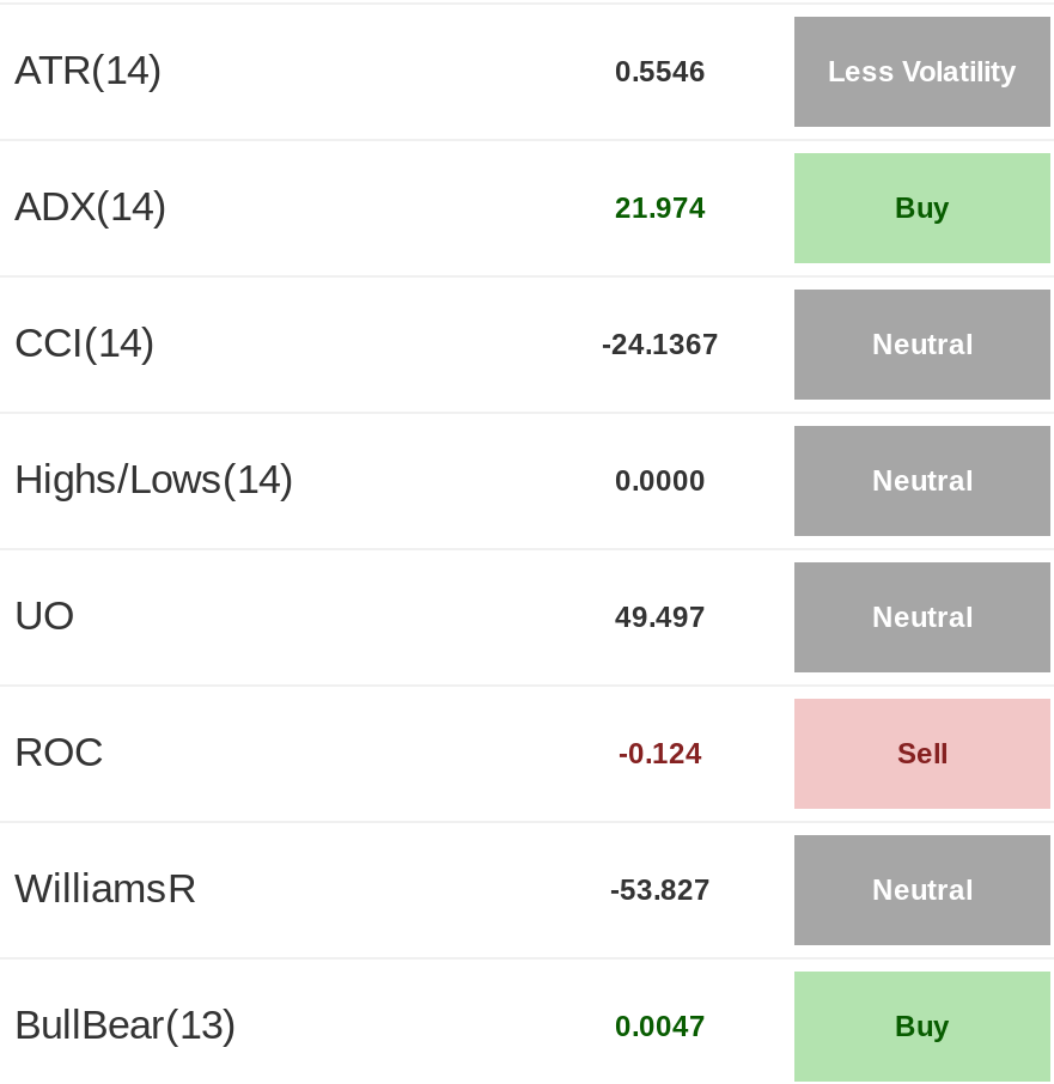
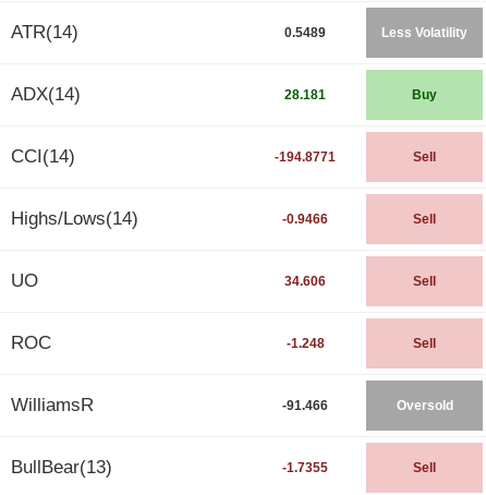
[615,55,706,89] 0.5546 -> [284,25,326,40] 0.5489
[615,192,706,225] 21.974 -> [284,87,326,103] 28.181
[602,328,973,362] -24.1367 | Neutral -> [275,149,436,165] -194.8771 | Sell
[615,464,973,498] 0.0000 | Neutral -> [282,212,436,227] -0.9466 | Sell
[615,601,973,634] 49.497 | Neutral -> [284,274,436,289] 34.606 | Sell
[619,737,702,771] -0.124 -> [286,336,324,351] -1.248
[610,874,973,907] -53.827 | Neutral -> [282,398,453,413] -91.466 | Oversold
[615,1010,950,1044] 0.0047 | Buy -> [282,460,436,475] -1.7355 | Sell

